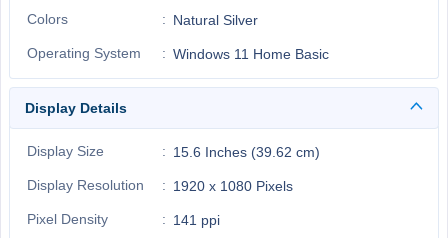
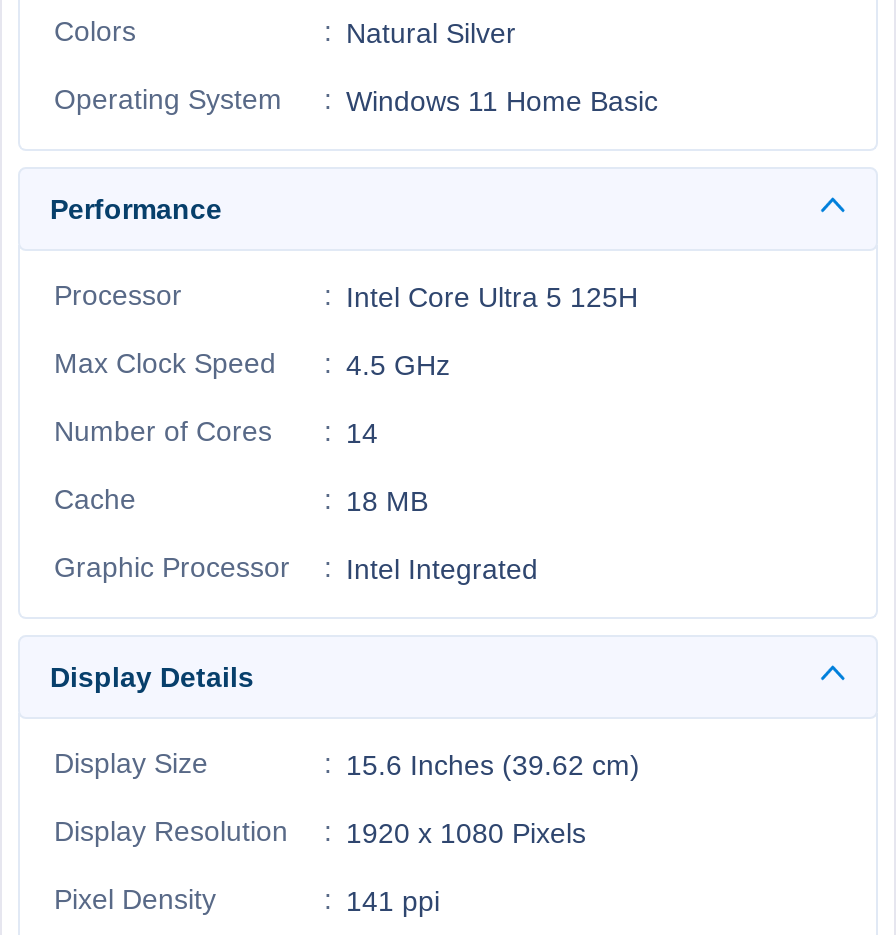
none -> [50,193,638,585] Performance | Processor | Intel Core Ultra 5 125H | Max Clock Speed | 4.5 GHz | Number of Cores | 14 | Cache | 18 MB | Graphic Processor | Intel Integrated

